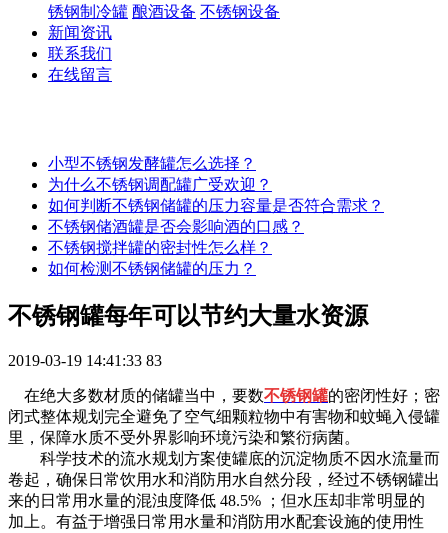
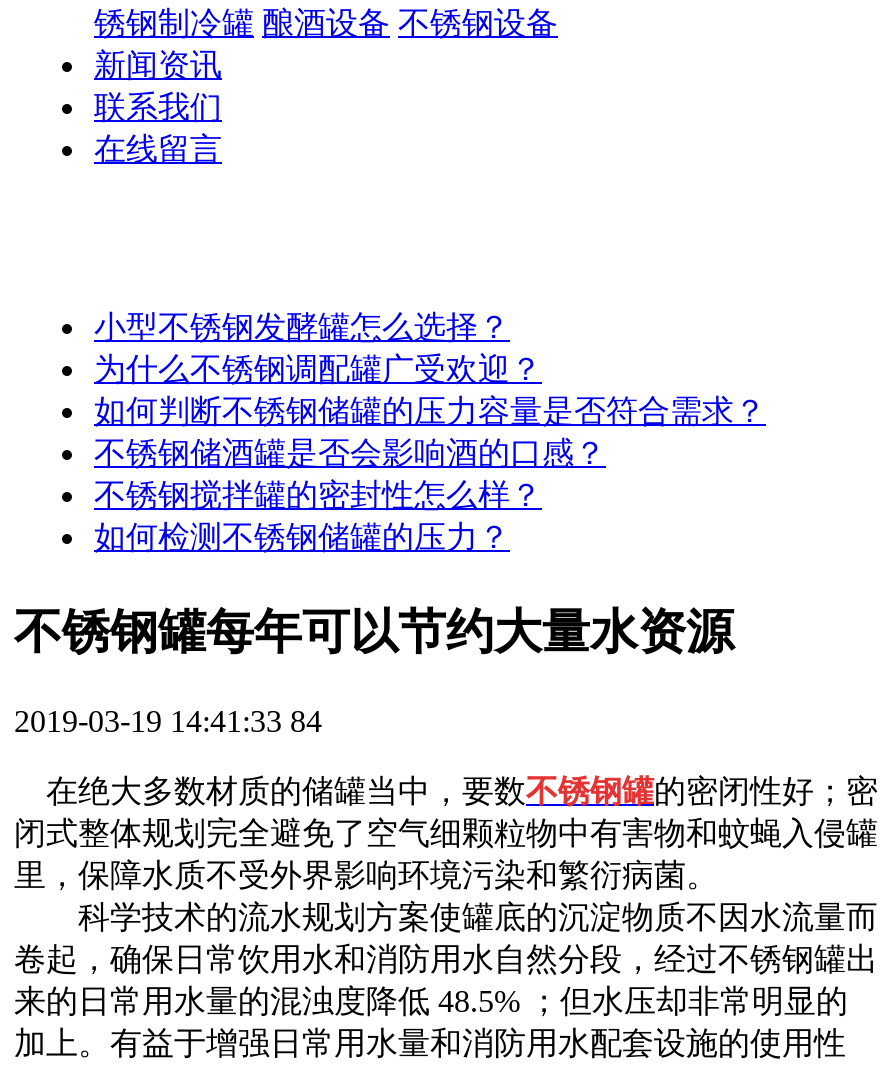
[8,352,162,369] 2019-03-19 14:41:33 83 -> [14,703,322,737] 2019-03-19 14:41:33 84

